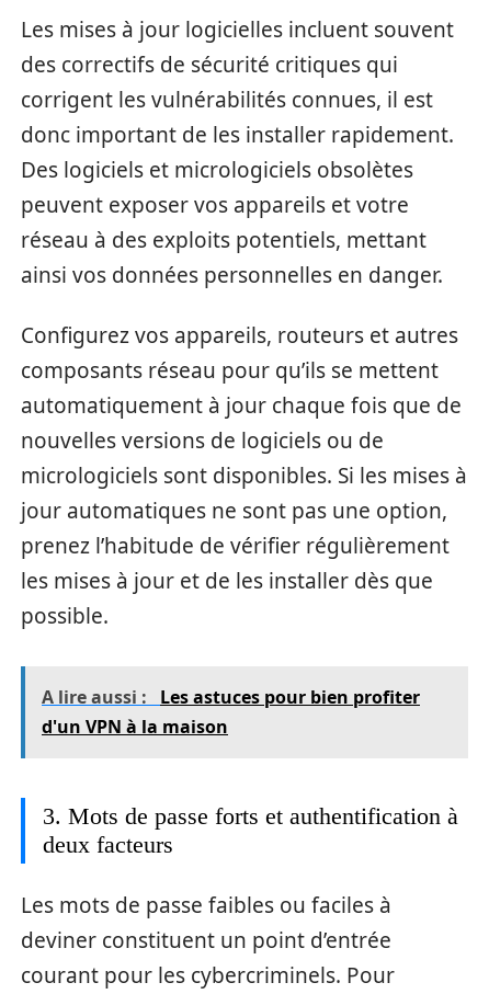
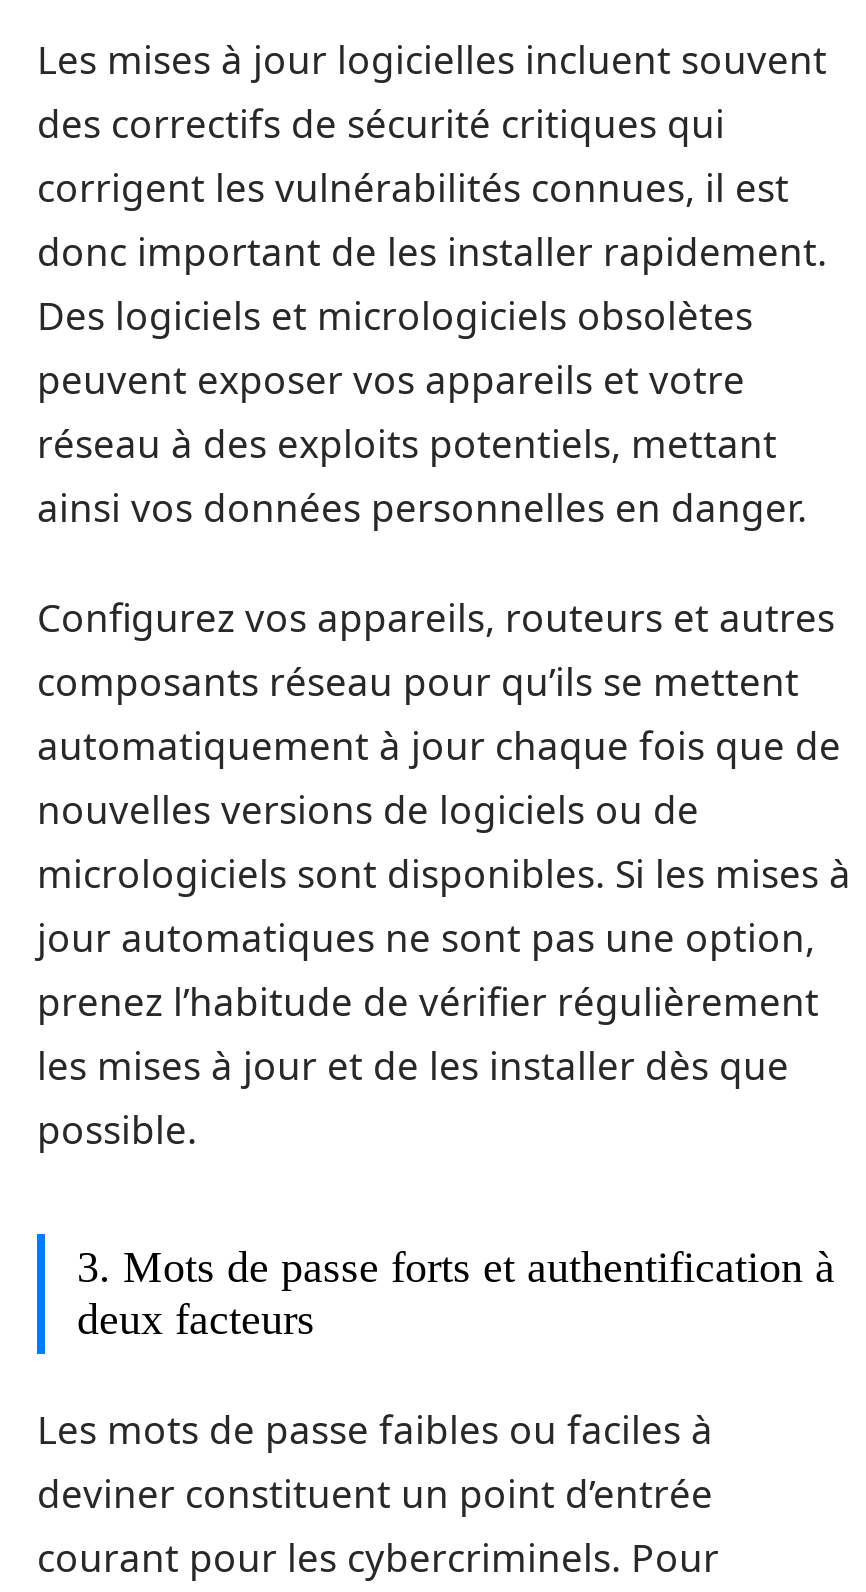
[20,665,467,759] [image] | A lire aussi : Les astuces pour bien profiter | d'un VPN à la maison -> none

